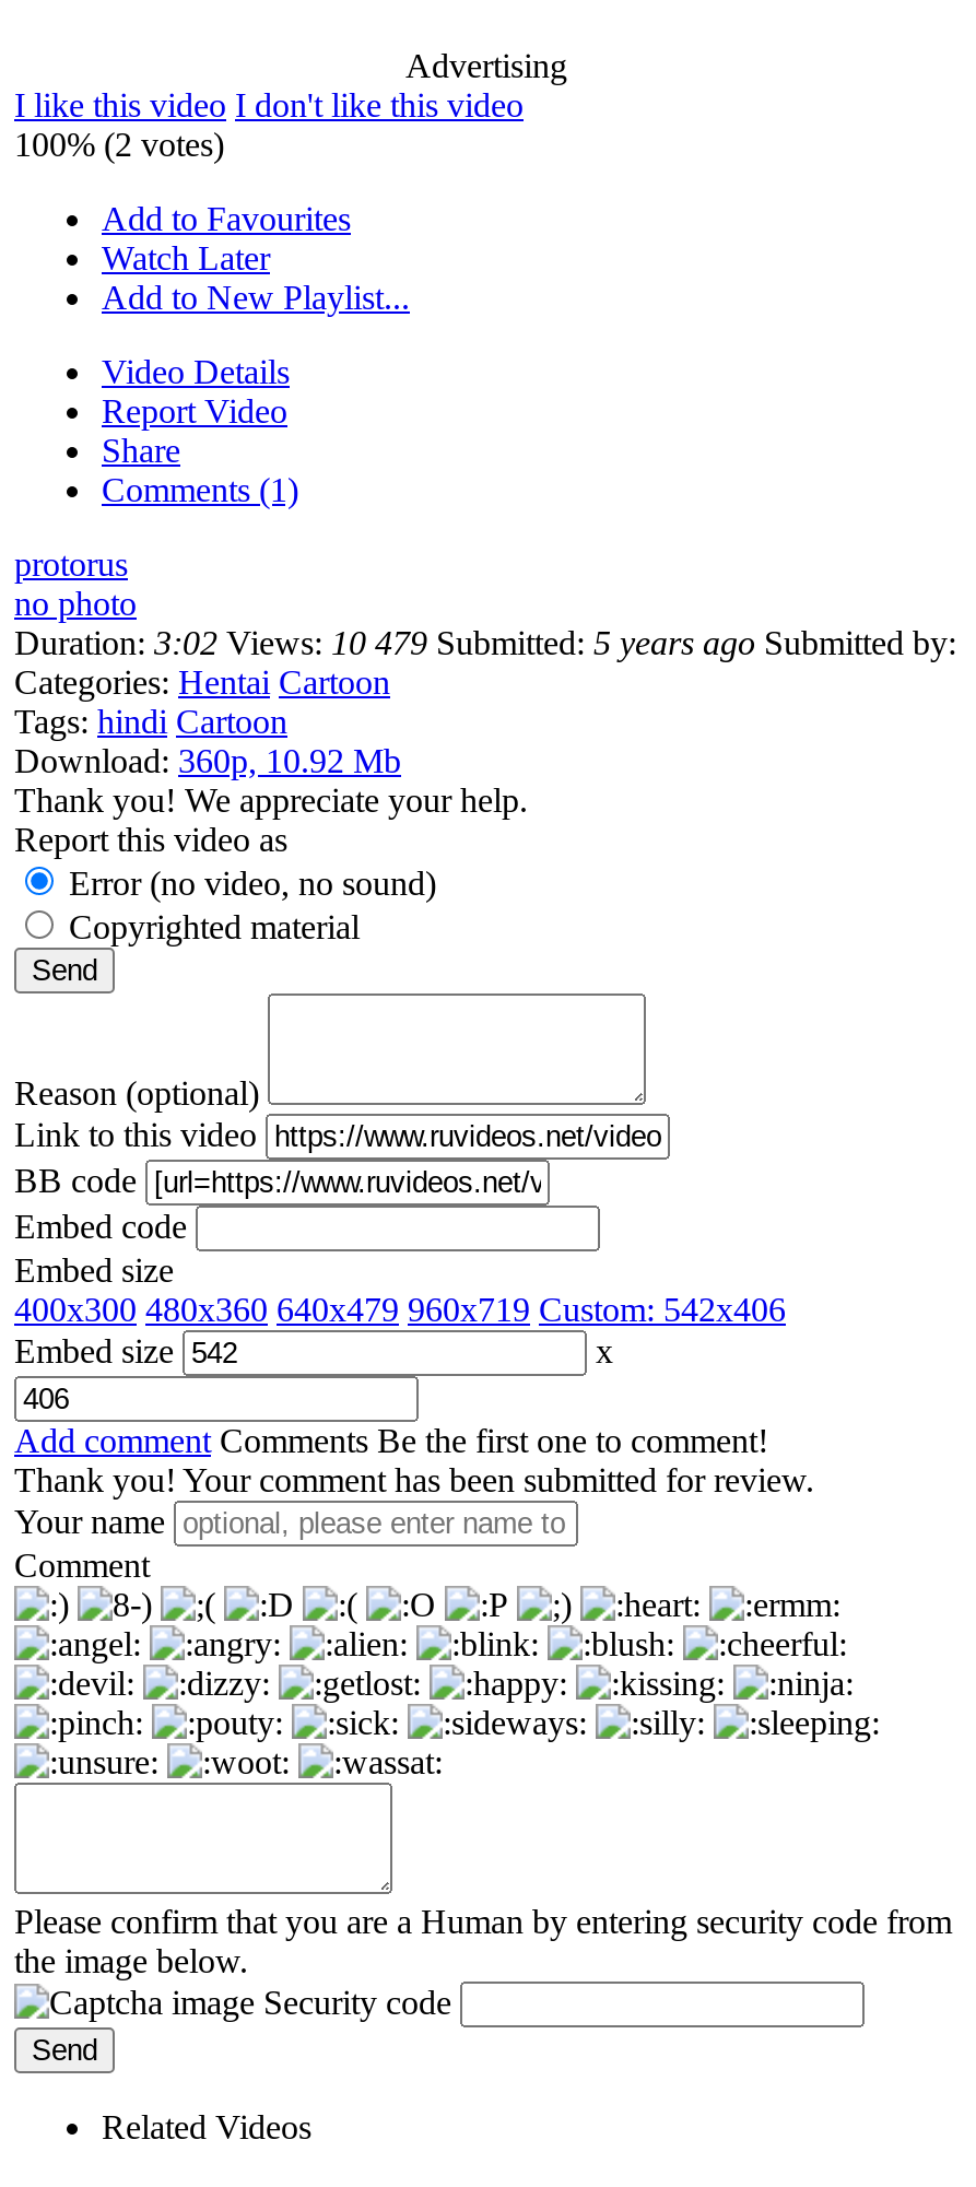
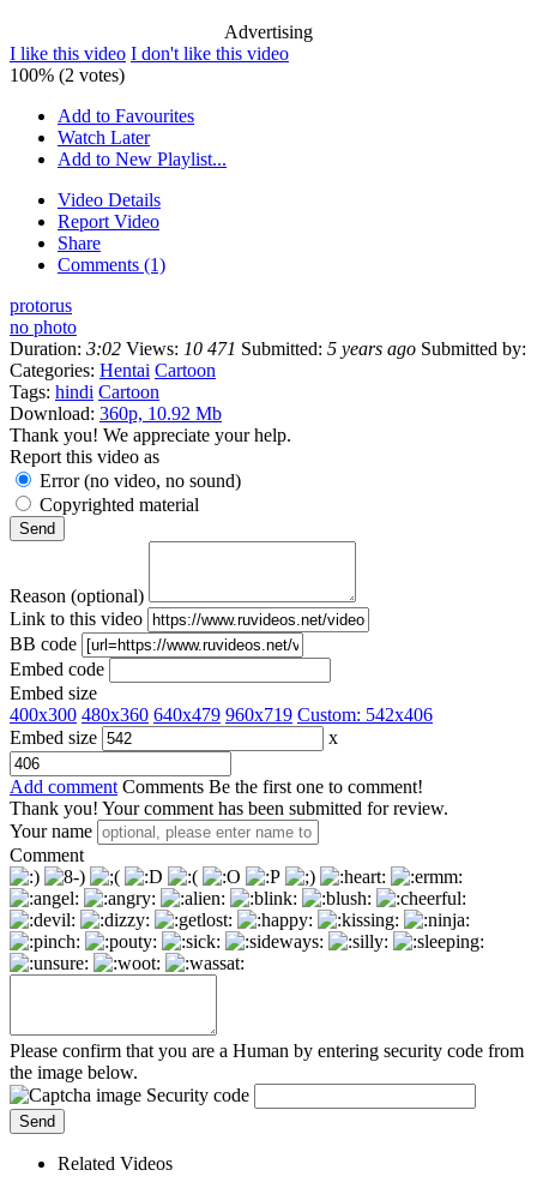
[14,625,956,662] Duration: 3:02 Views: 10 479 Submitted: 5 years ago Submitted by: -> [10,339,526,359] Duration: 3:02 Views: 10 471 Submitted: 5 years ago Submitted by:

